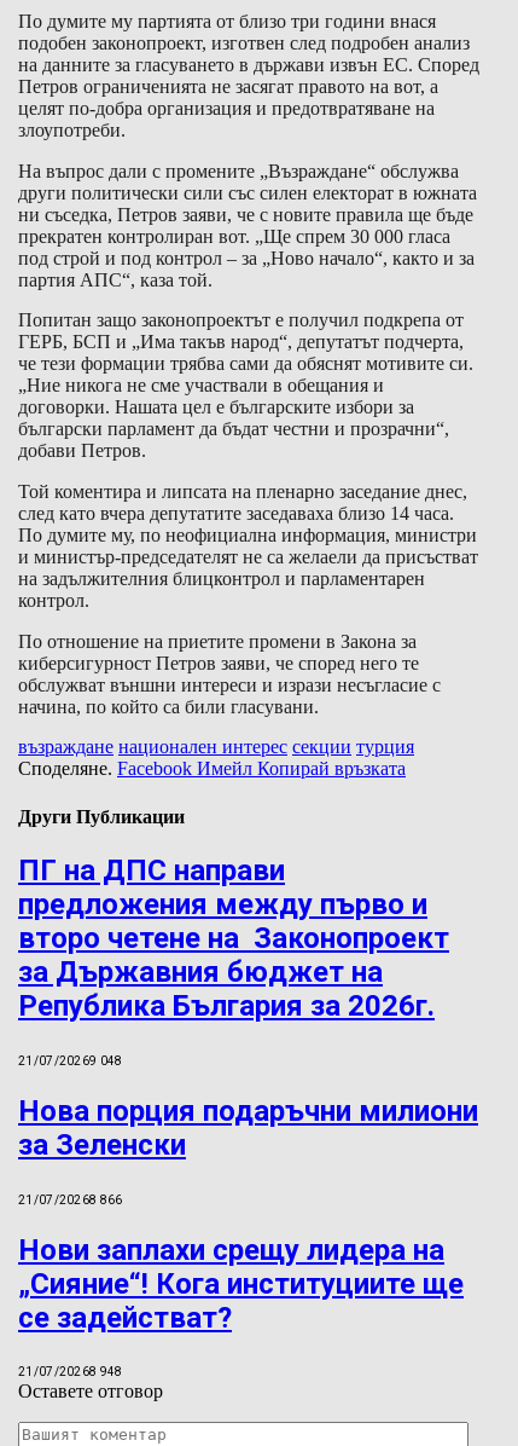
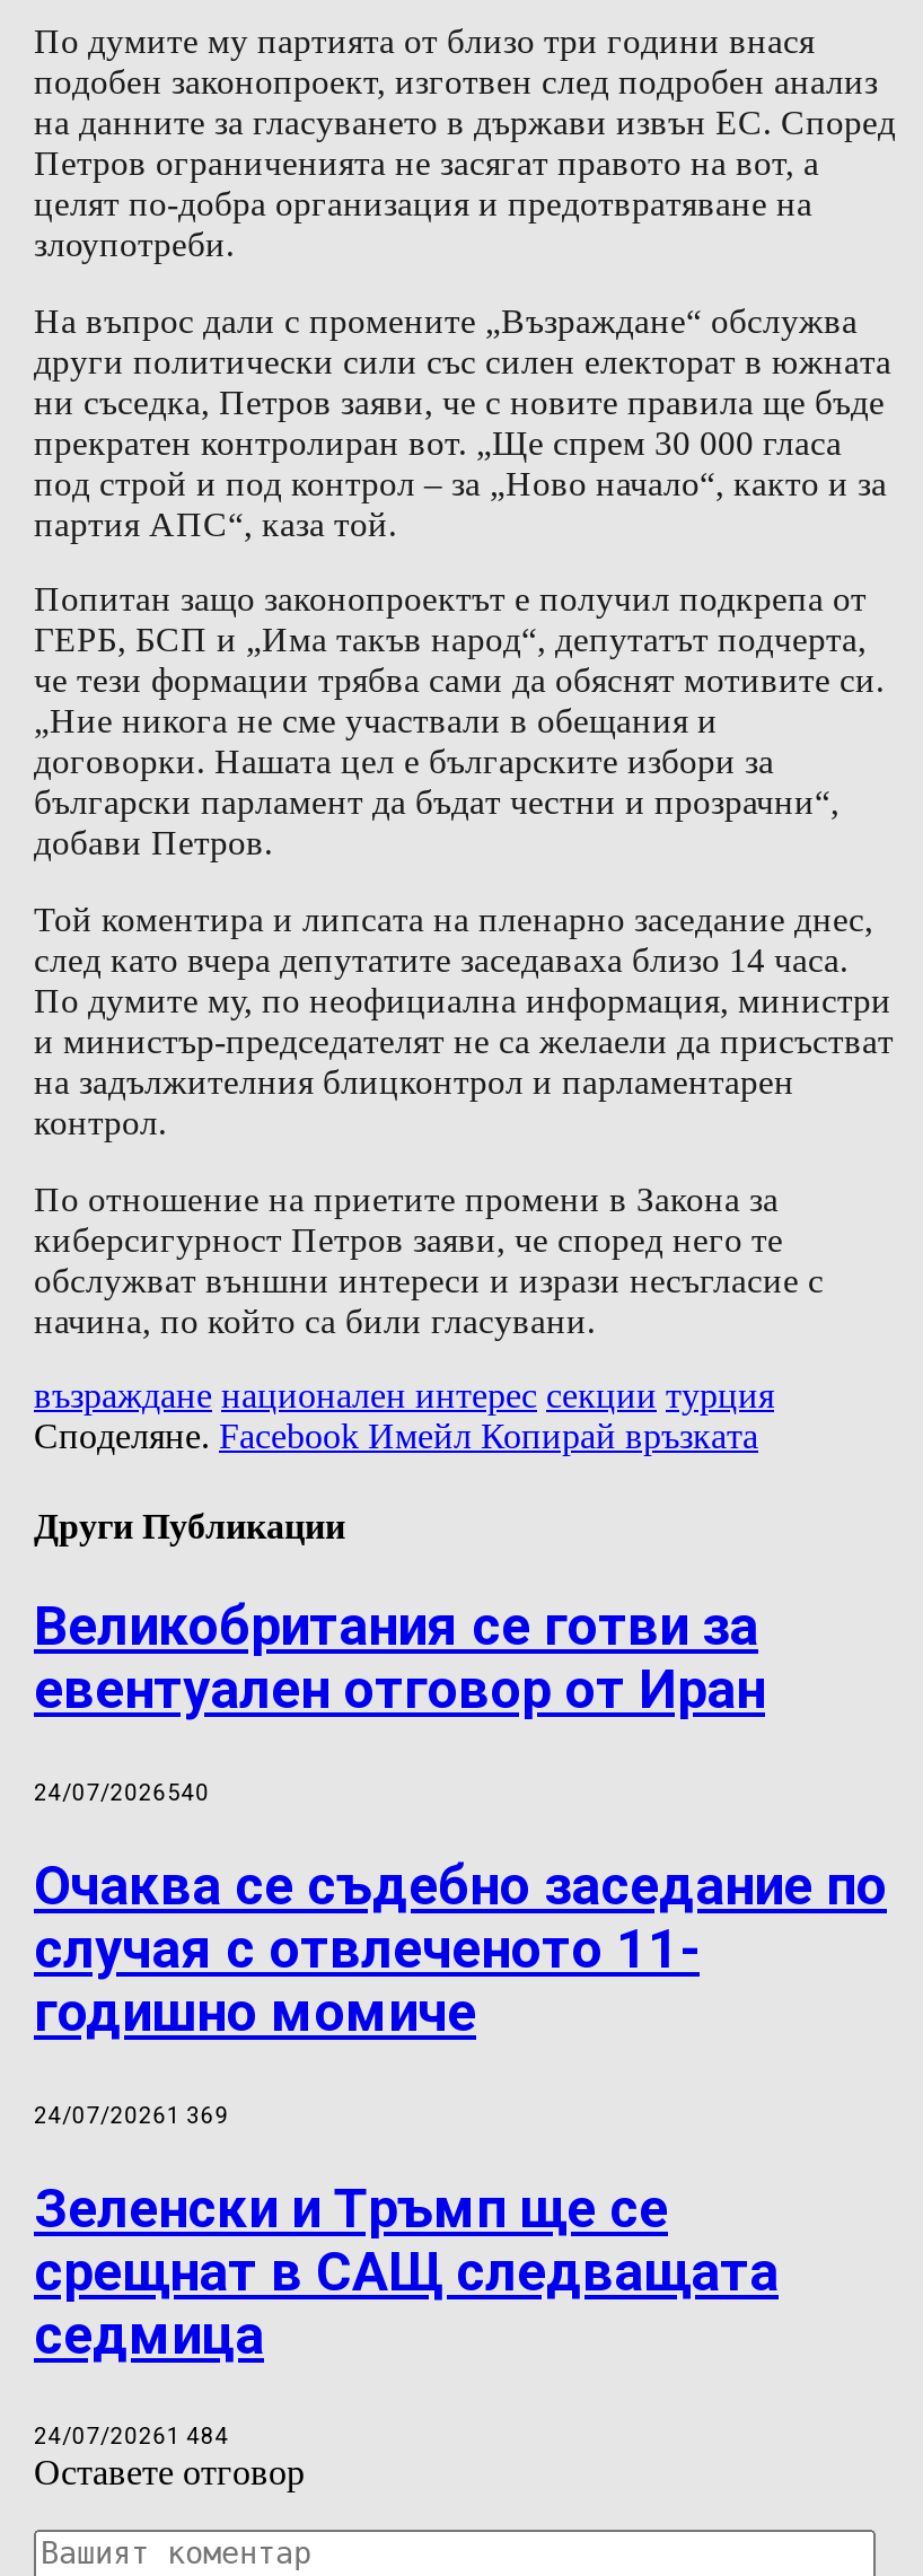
[18,853,449,1023] ПГ на ДПС направи | предложения между първо и | второ четене на Законопроект | за Държавния бюджет на | Република България за 2026г. -> [34,1595,765,1721] Великобритания се готви за | евентуален отговор от Иран
[18,1054,123,1067] 21/07/2026 9 048 -> [34,1780,210,1805] 24/07/2026 540
[18,1094,478,1162] Нова порция подаръчни милиони | за Зеленски -> [34,1854,887,2044] Очаква се съдебно заседание по | случая с отвлеченото 11- | годишно момиче
[18,1193,123,1206] 21/07/20268 866 -> [34,2102,229,2127] 24/07/20261 369
[18,1233,464,1334] Нови заплахи срещу лидера на | „Сияние“! Кога институциите ще | се задействат? -> [34,2176,779,2366] Зеленски и Тръмп ще се | срещнат в САЩ следващата | седмица
[18,1365,123,1379] 21/07/20268 948 -> [34,2425,229,2449] 24/07/20261 484

